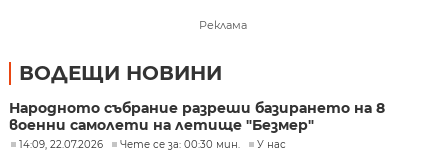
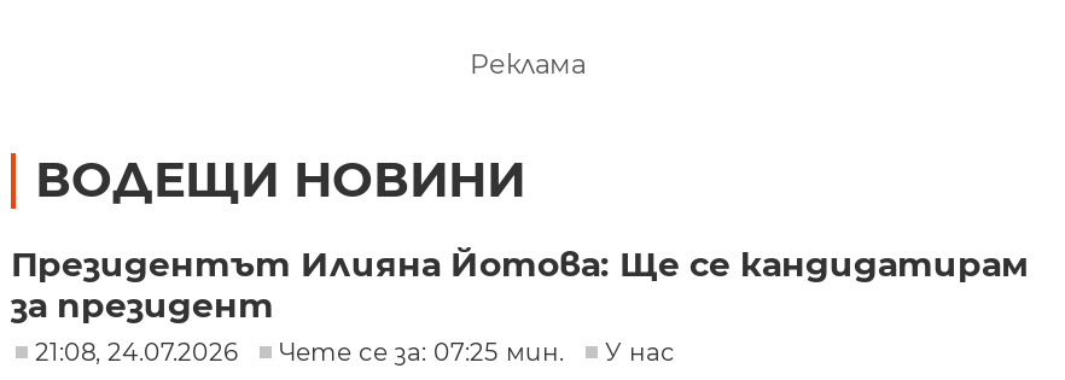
[9,99,385,151] Народното събрание разреши базирането на 8 | военни самолети на летище "Безмер" | 14:09, 22.07.2026 | Чете се за: 00:30 мин. -> [11,241,1028,366] Президентът Илияна Йотова: Ще се кандидатирам | за президент | 21:08, 24.07.2026 | Чете се за: 07:25 мин.

